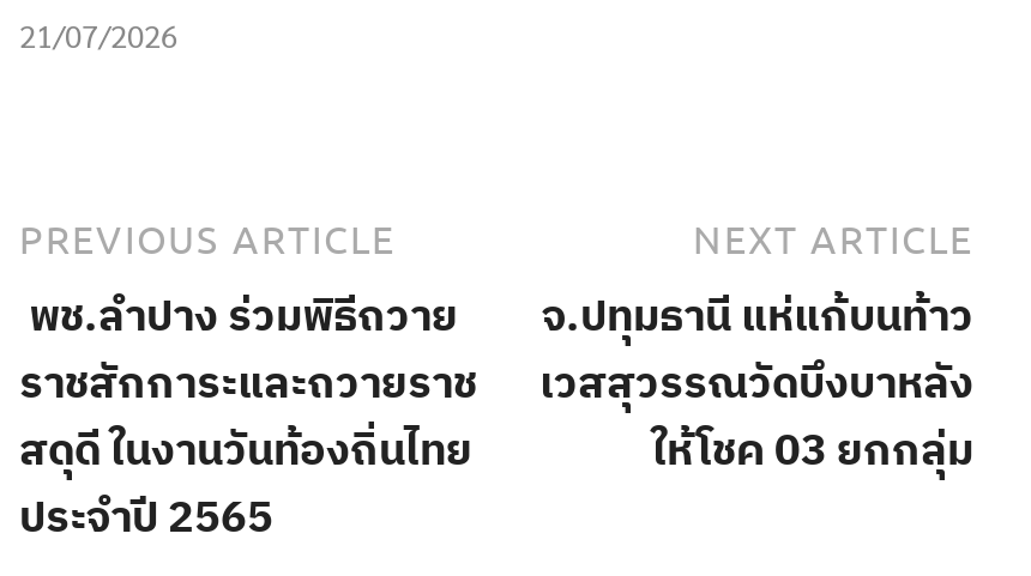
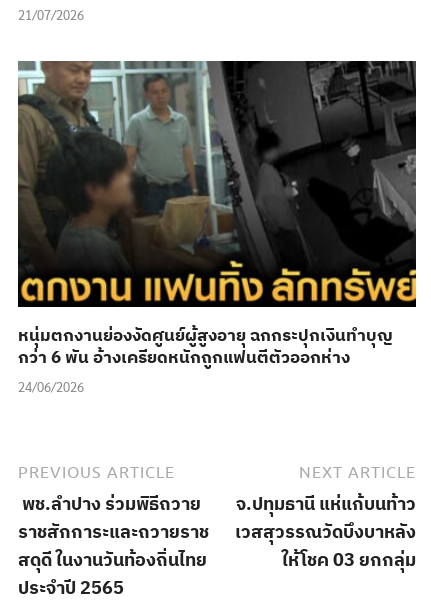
none -> [17,60,417,394] [image] | หนุ่มตกงานย่องงัดศูนย์ผู้สูงอายุ ฉกกระปุกเงินทำบุญ | กว่า 6 พัน อ้างเครียดหนักถูกแฟนตีตัวออกห่าง | 24/06/2026

